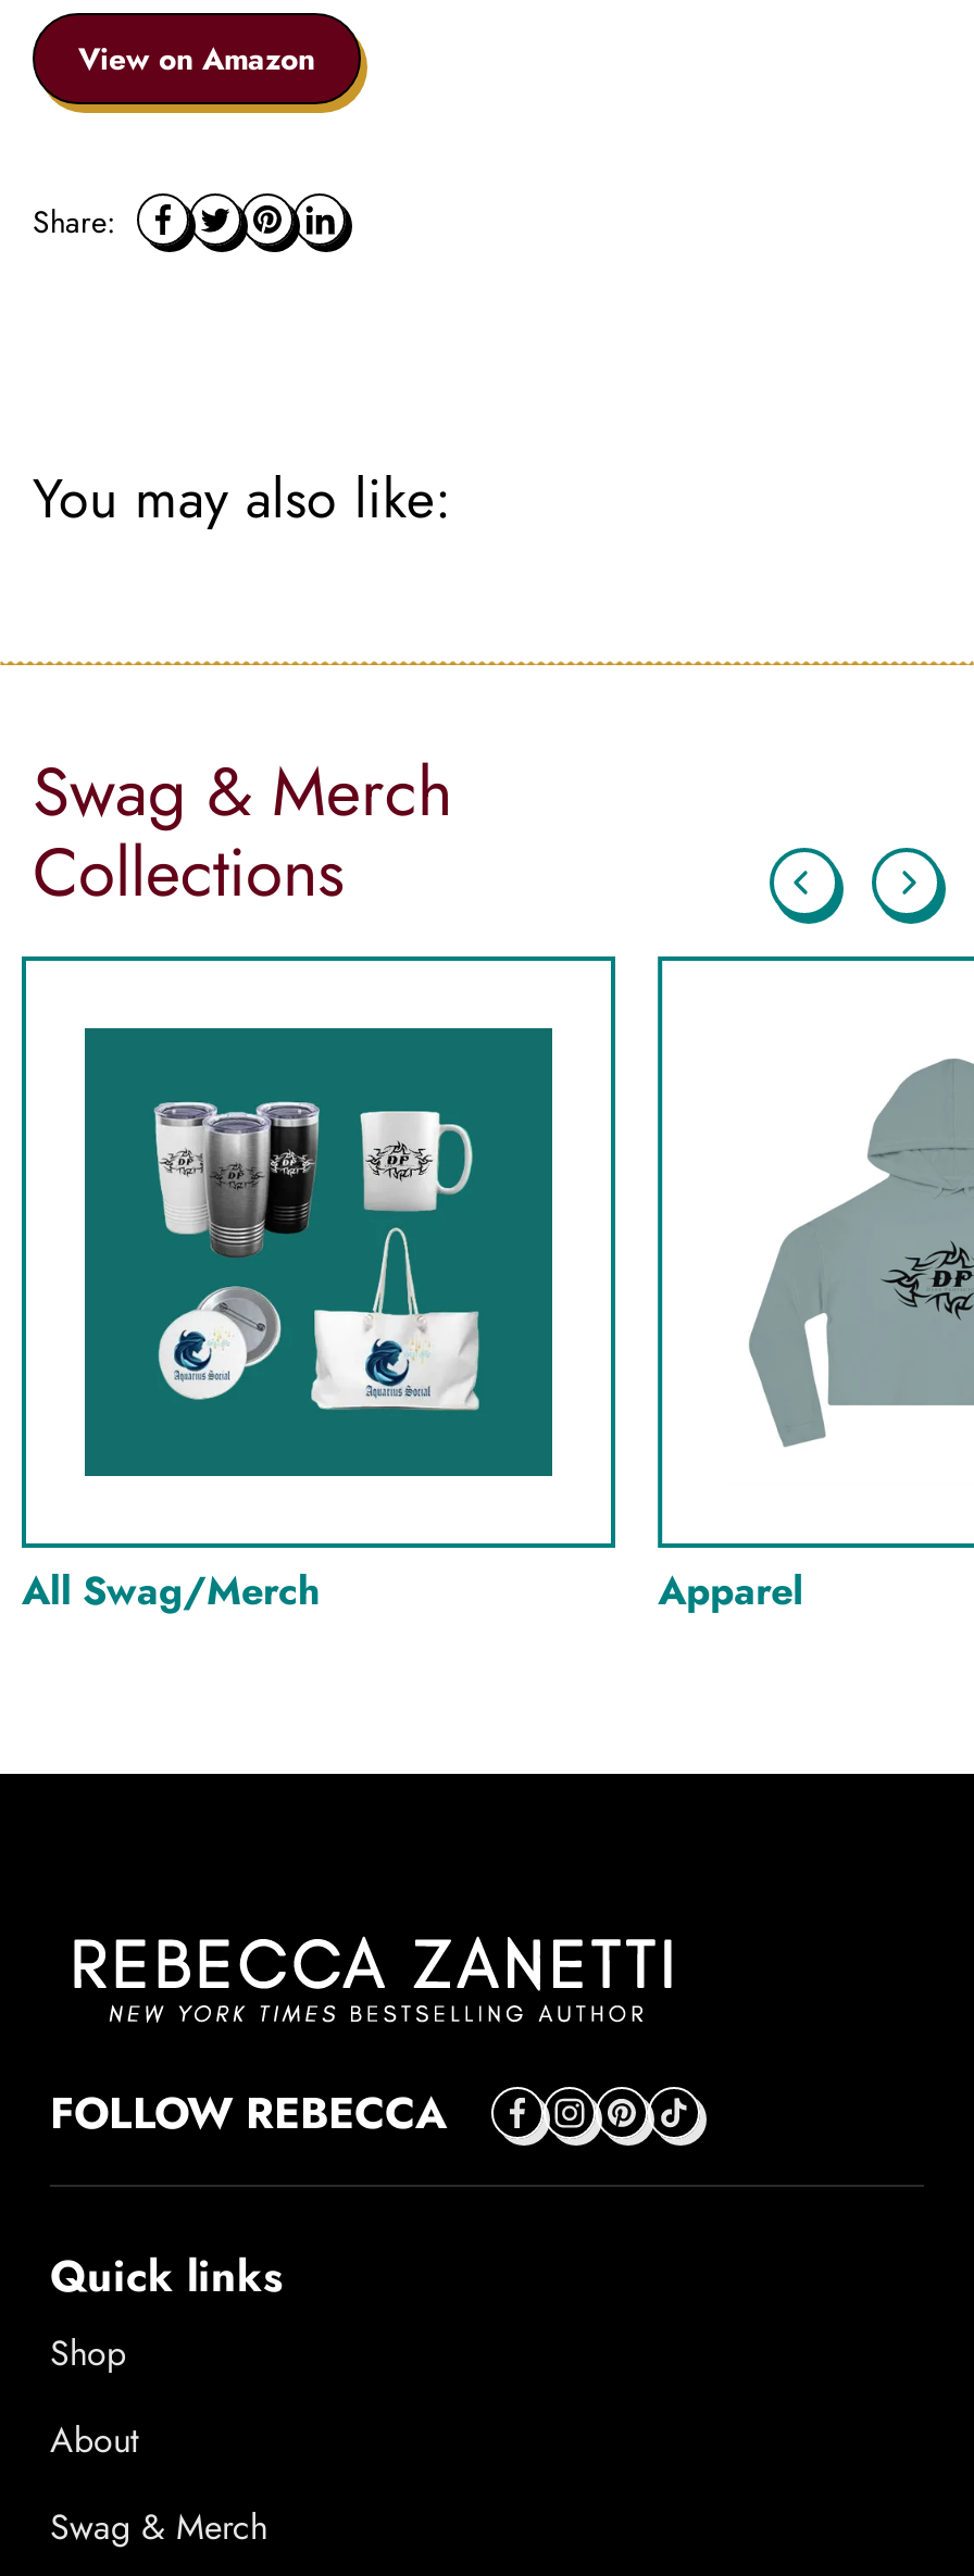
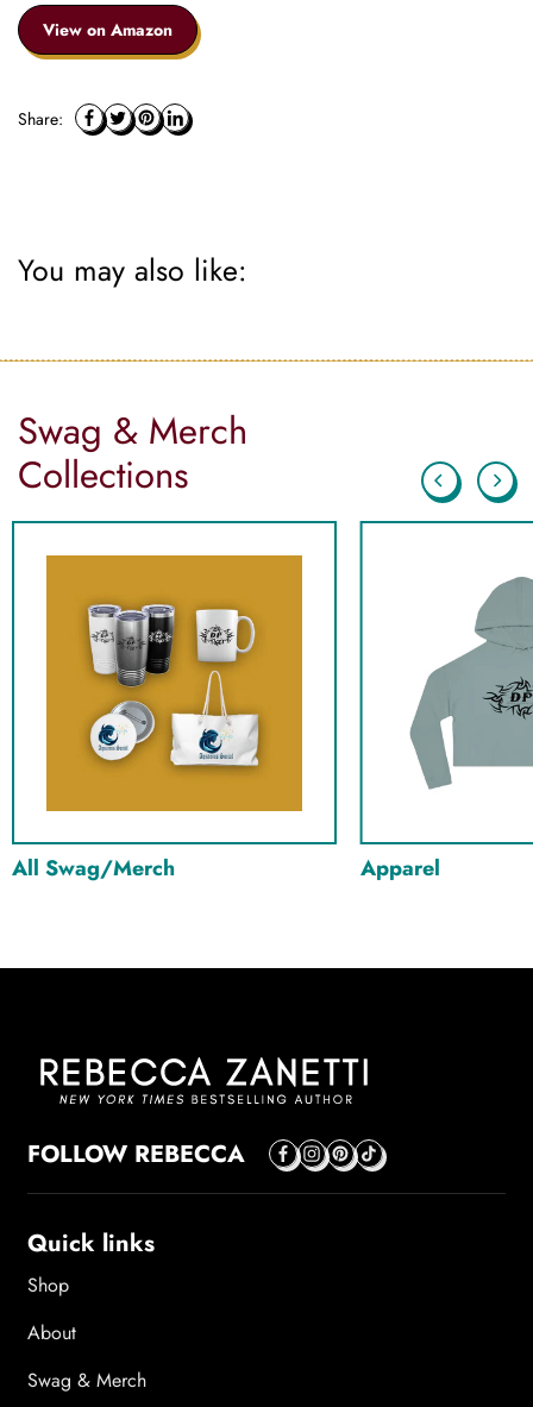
[83,1020,554,1487] [image] -> [45,554,303,812] [image]

